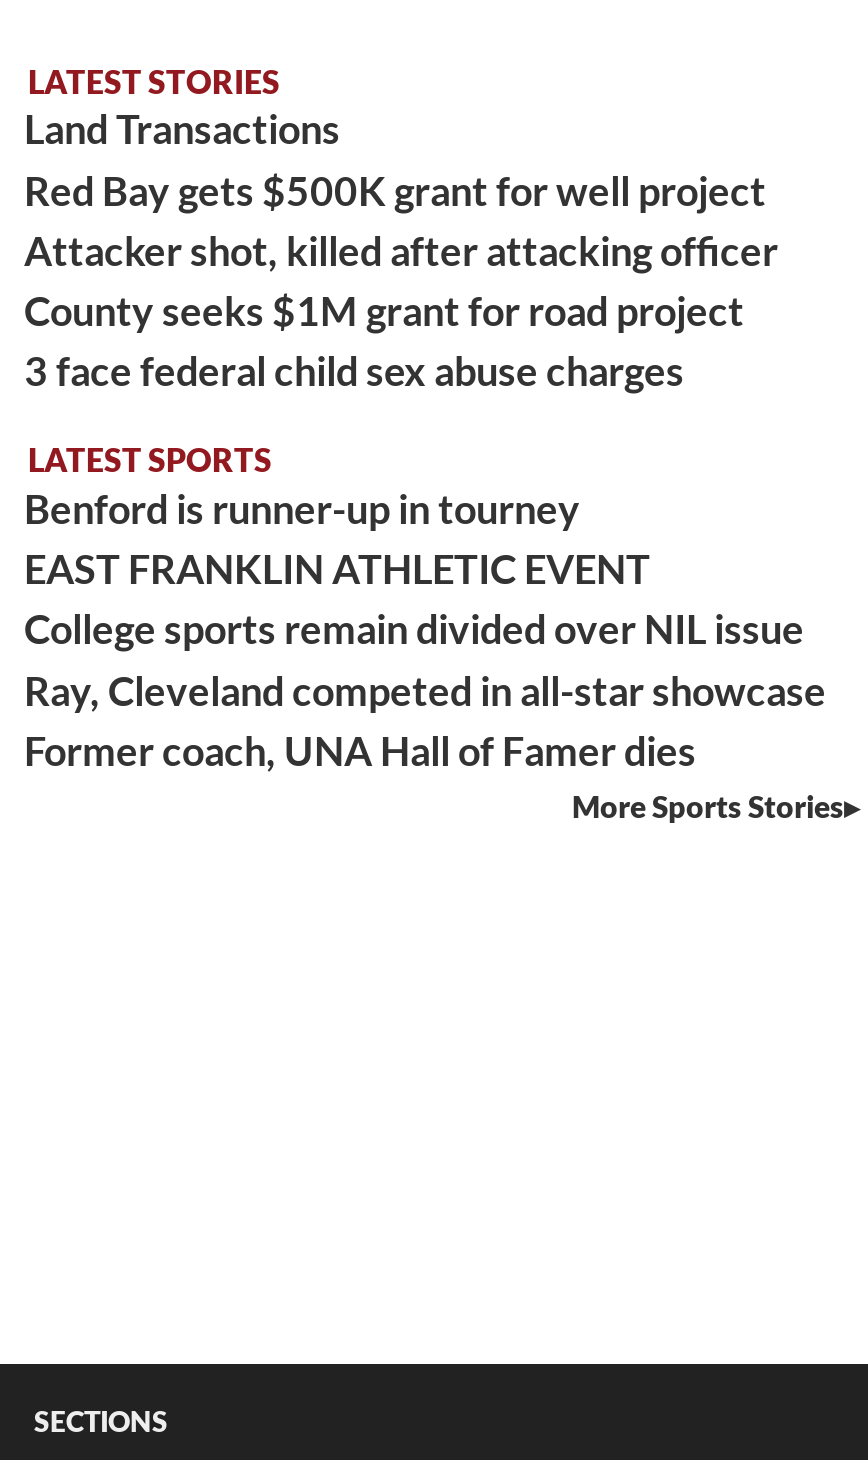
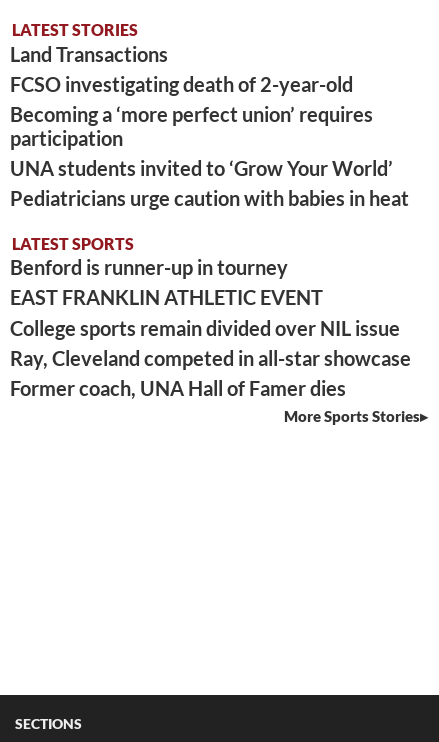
[24,165,778,395] Red Bay gets $500K grant for well project | Attacker shot, killed after attacking officer | County seeks $1M grant for road project | 3 face federal child sex abuse charges -> [10,72,409,210] FCSO investigating death of 2-year-old | Becoming a ‘more perfect union’ requires | participation | UNA students invited to ‘Grow Your World’ | Pediatricians urge caution with babies in heat

